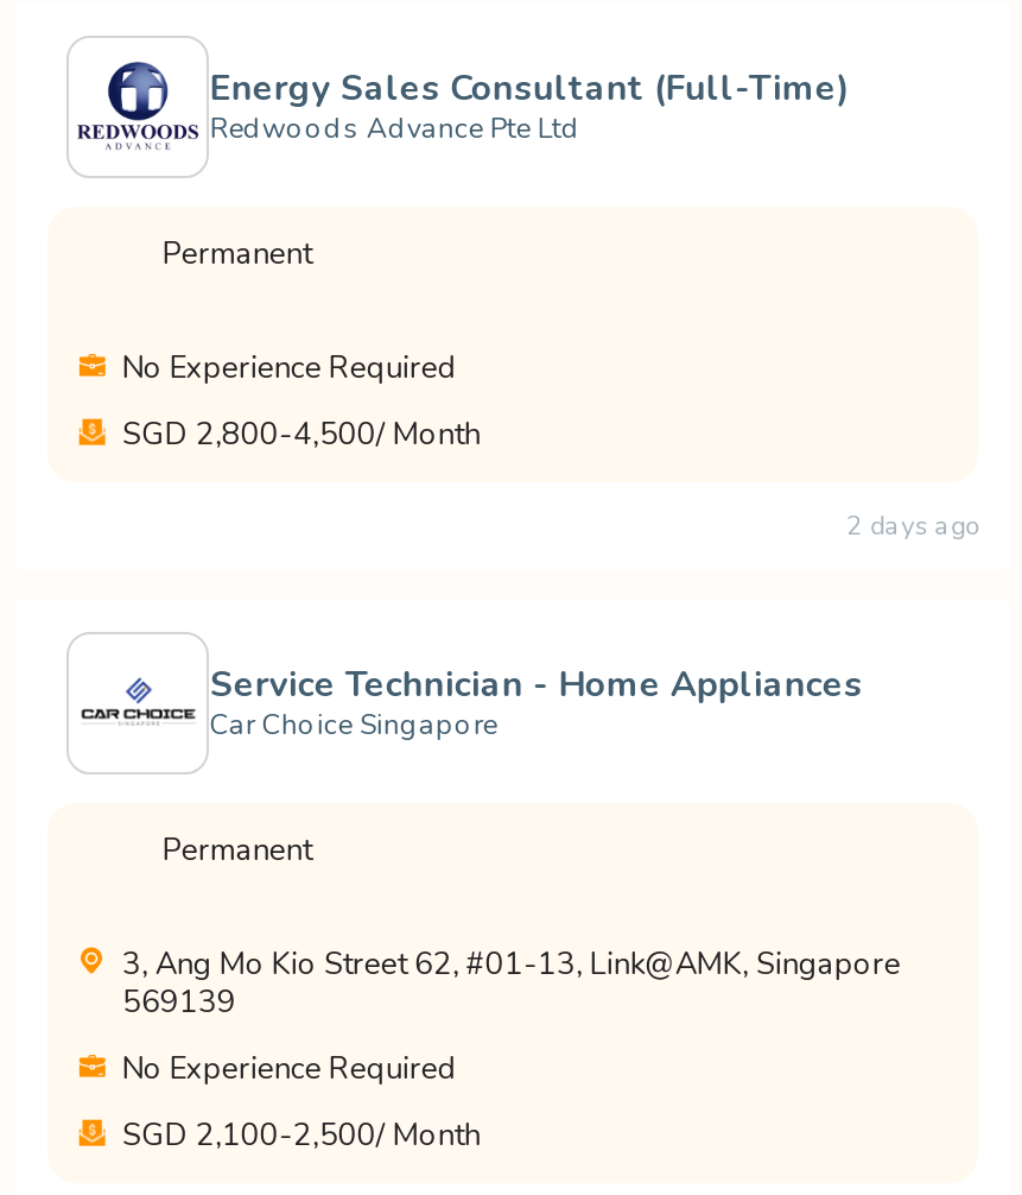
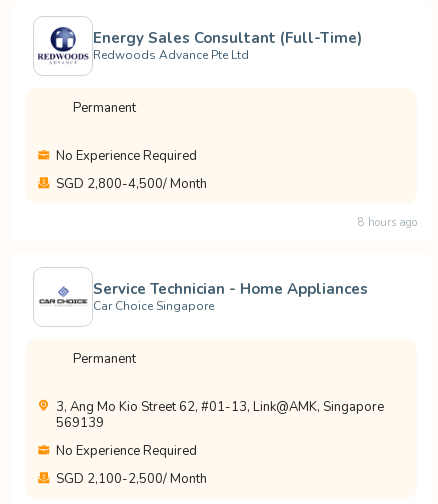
[847,508,977,544] 2 days ago -> [358,215,417,230] 8 hours ago

